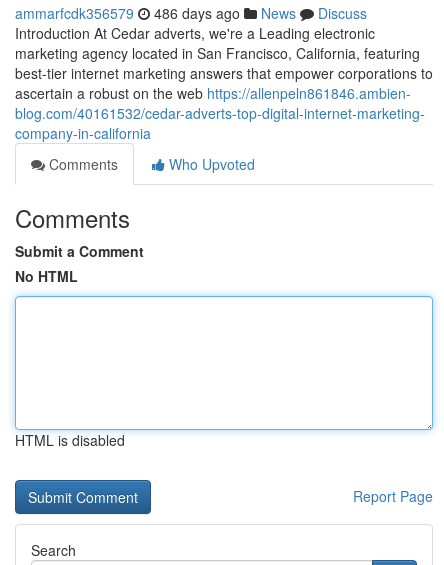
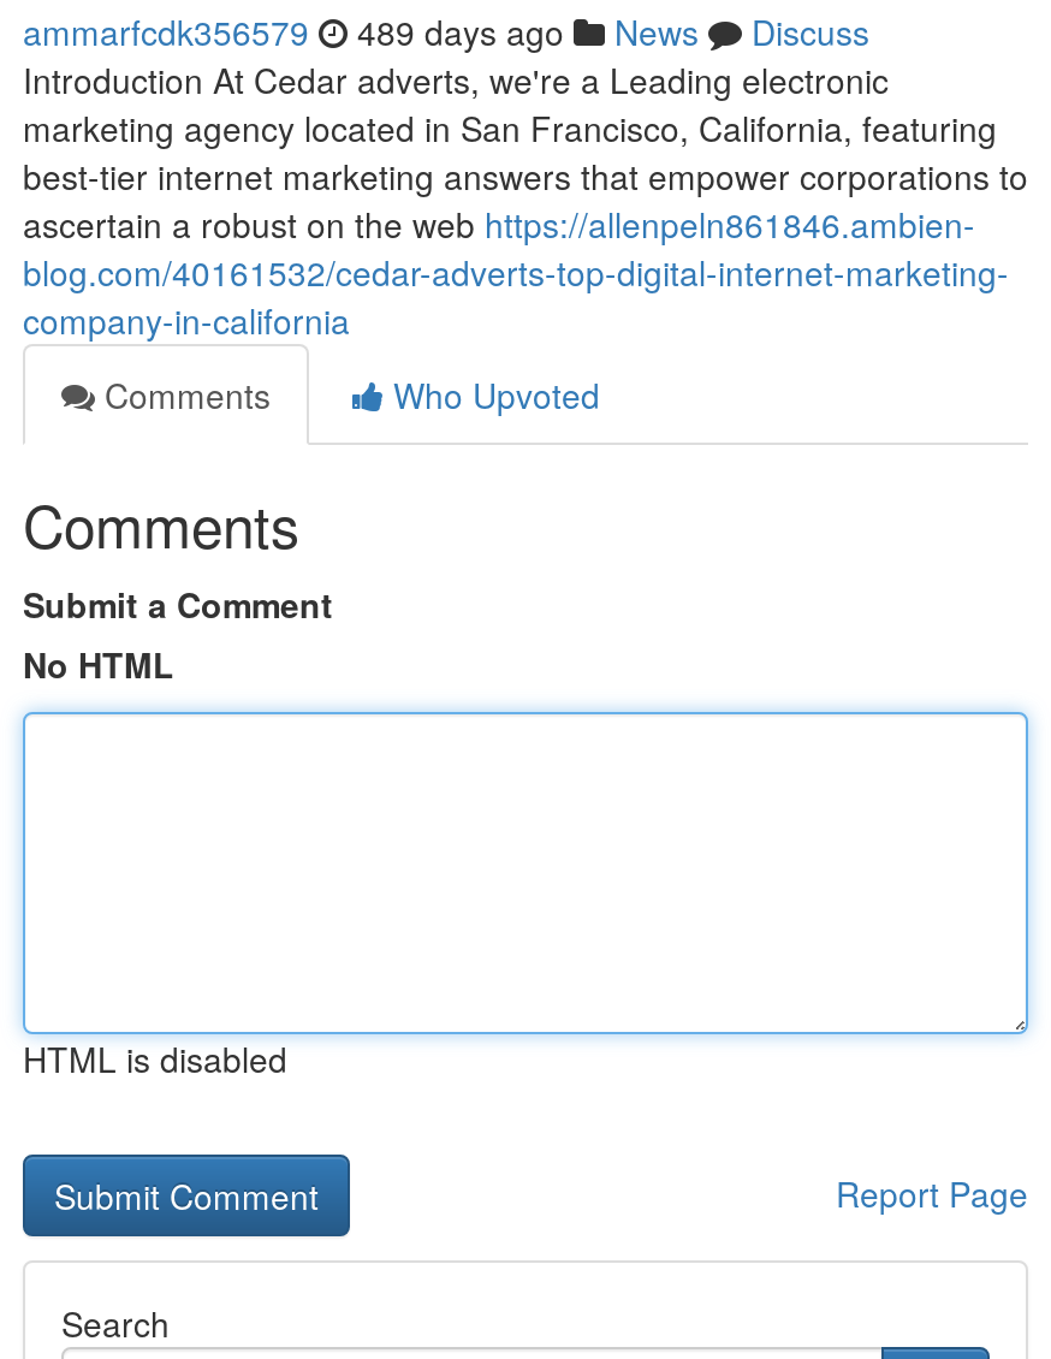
[15,3,367,23] ammarfcdk356579 486 days ago News Discuss -> [23,7,869,55] ammarfcdk356579 489 days ago News Discuss

